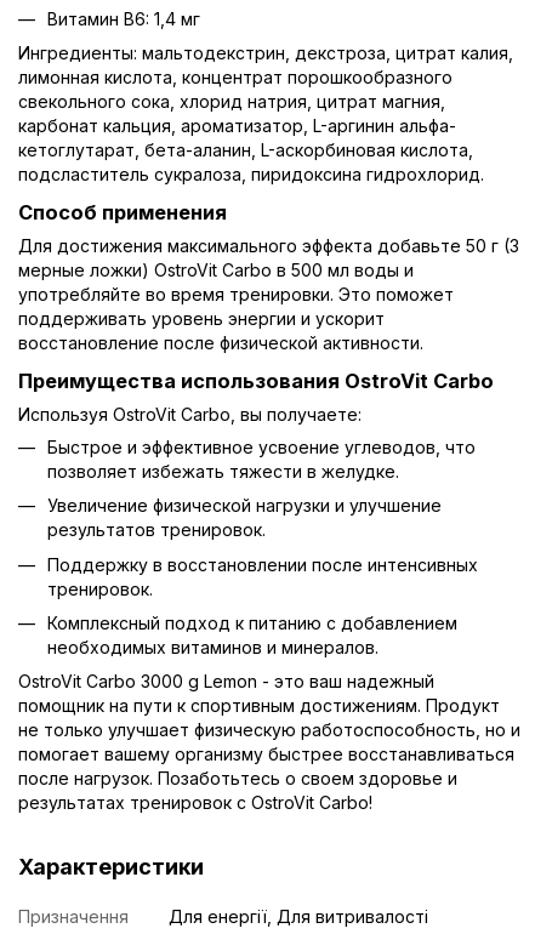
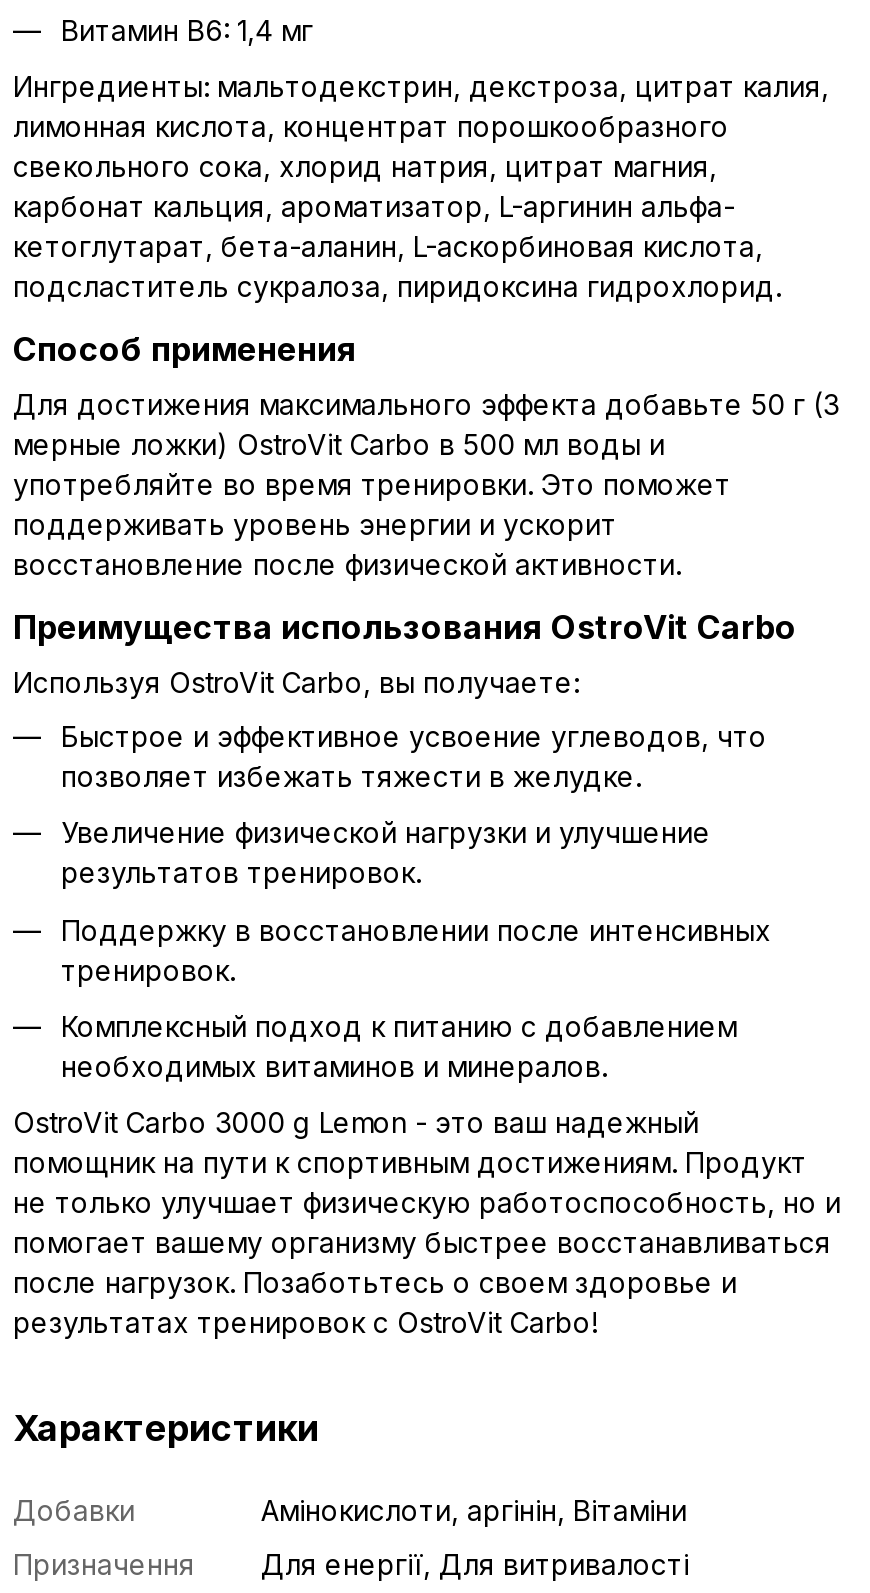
none -> [13,1494,687,1528] Добавки | Амінокислоти, аргінін, Вітаміни

